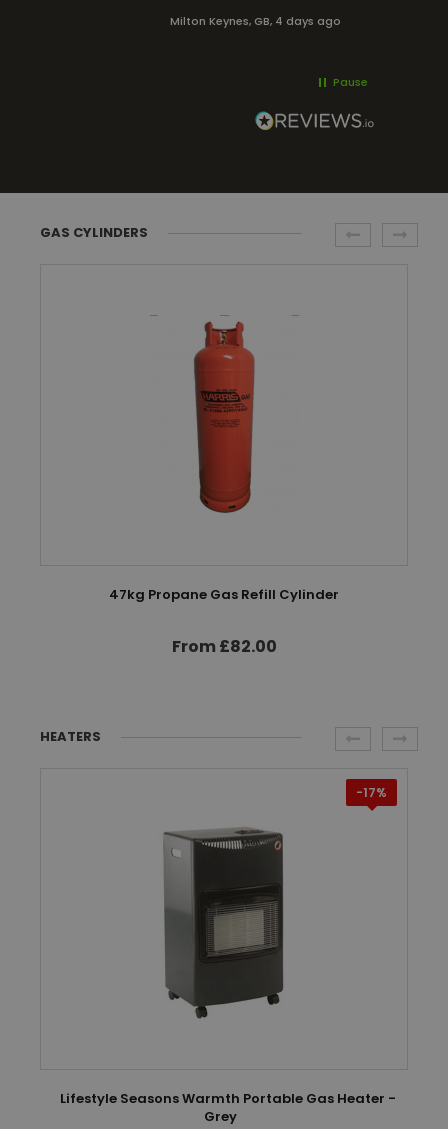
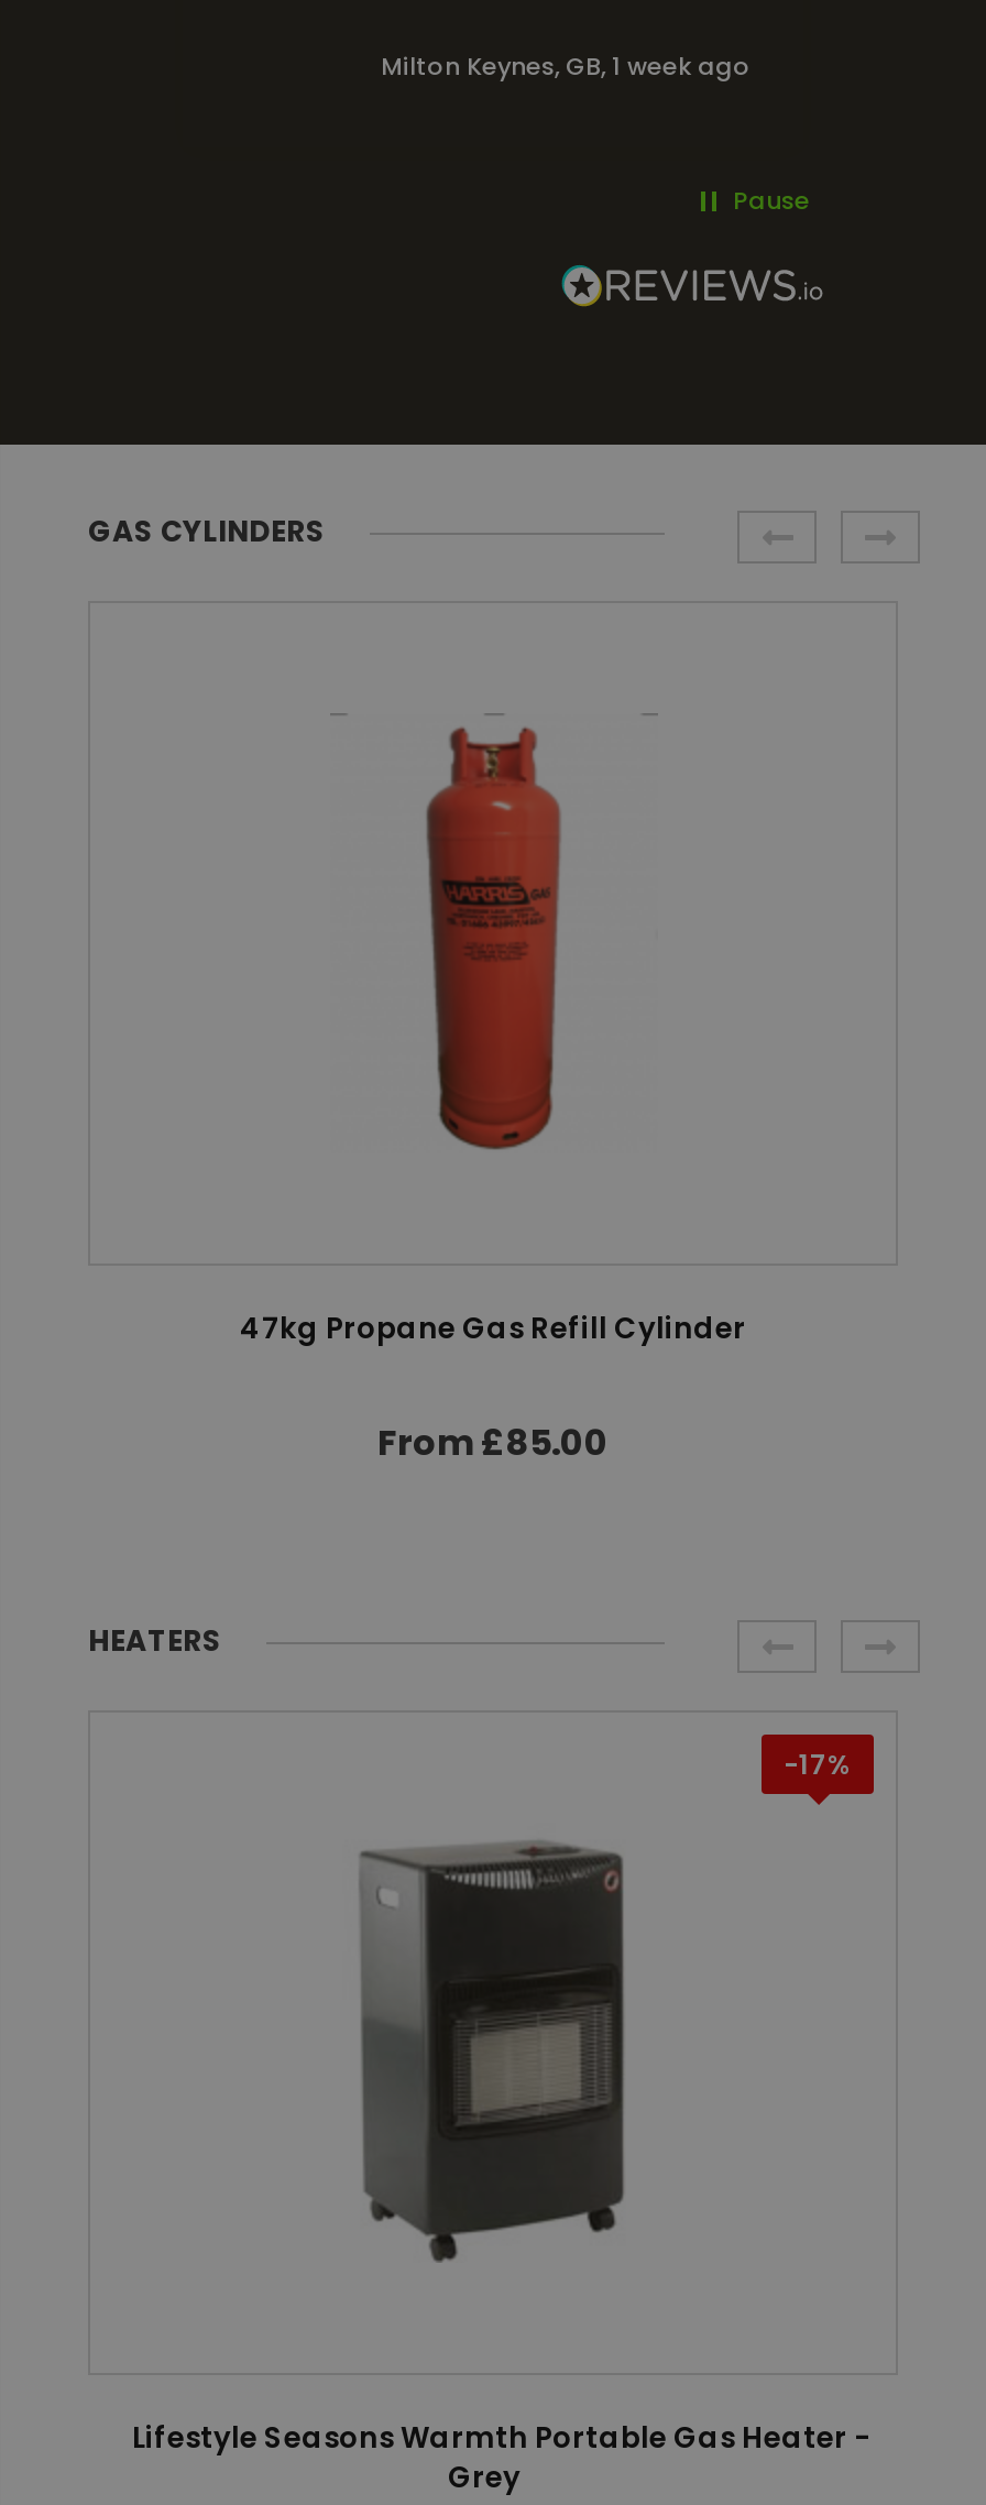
[170,13,341,29] Milton Keynes, GB, 4 days ago -> [381,48,751,84] Milton Keynes, GB, 1 week ago
[171,635,276,658] From £82.00 -> [377,1419,609,1469] From £85.00

